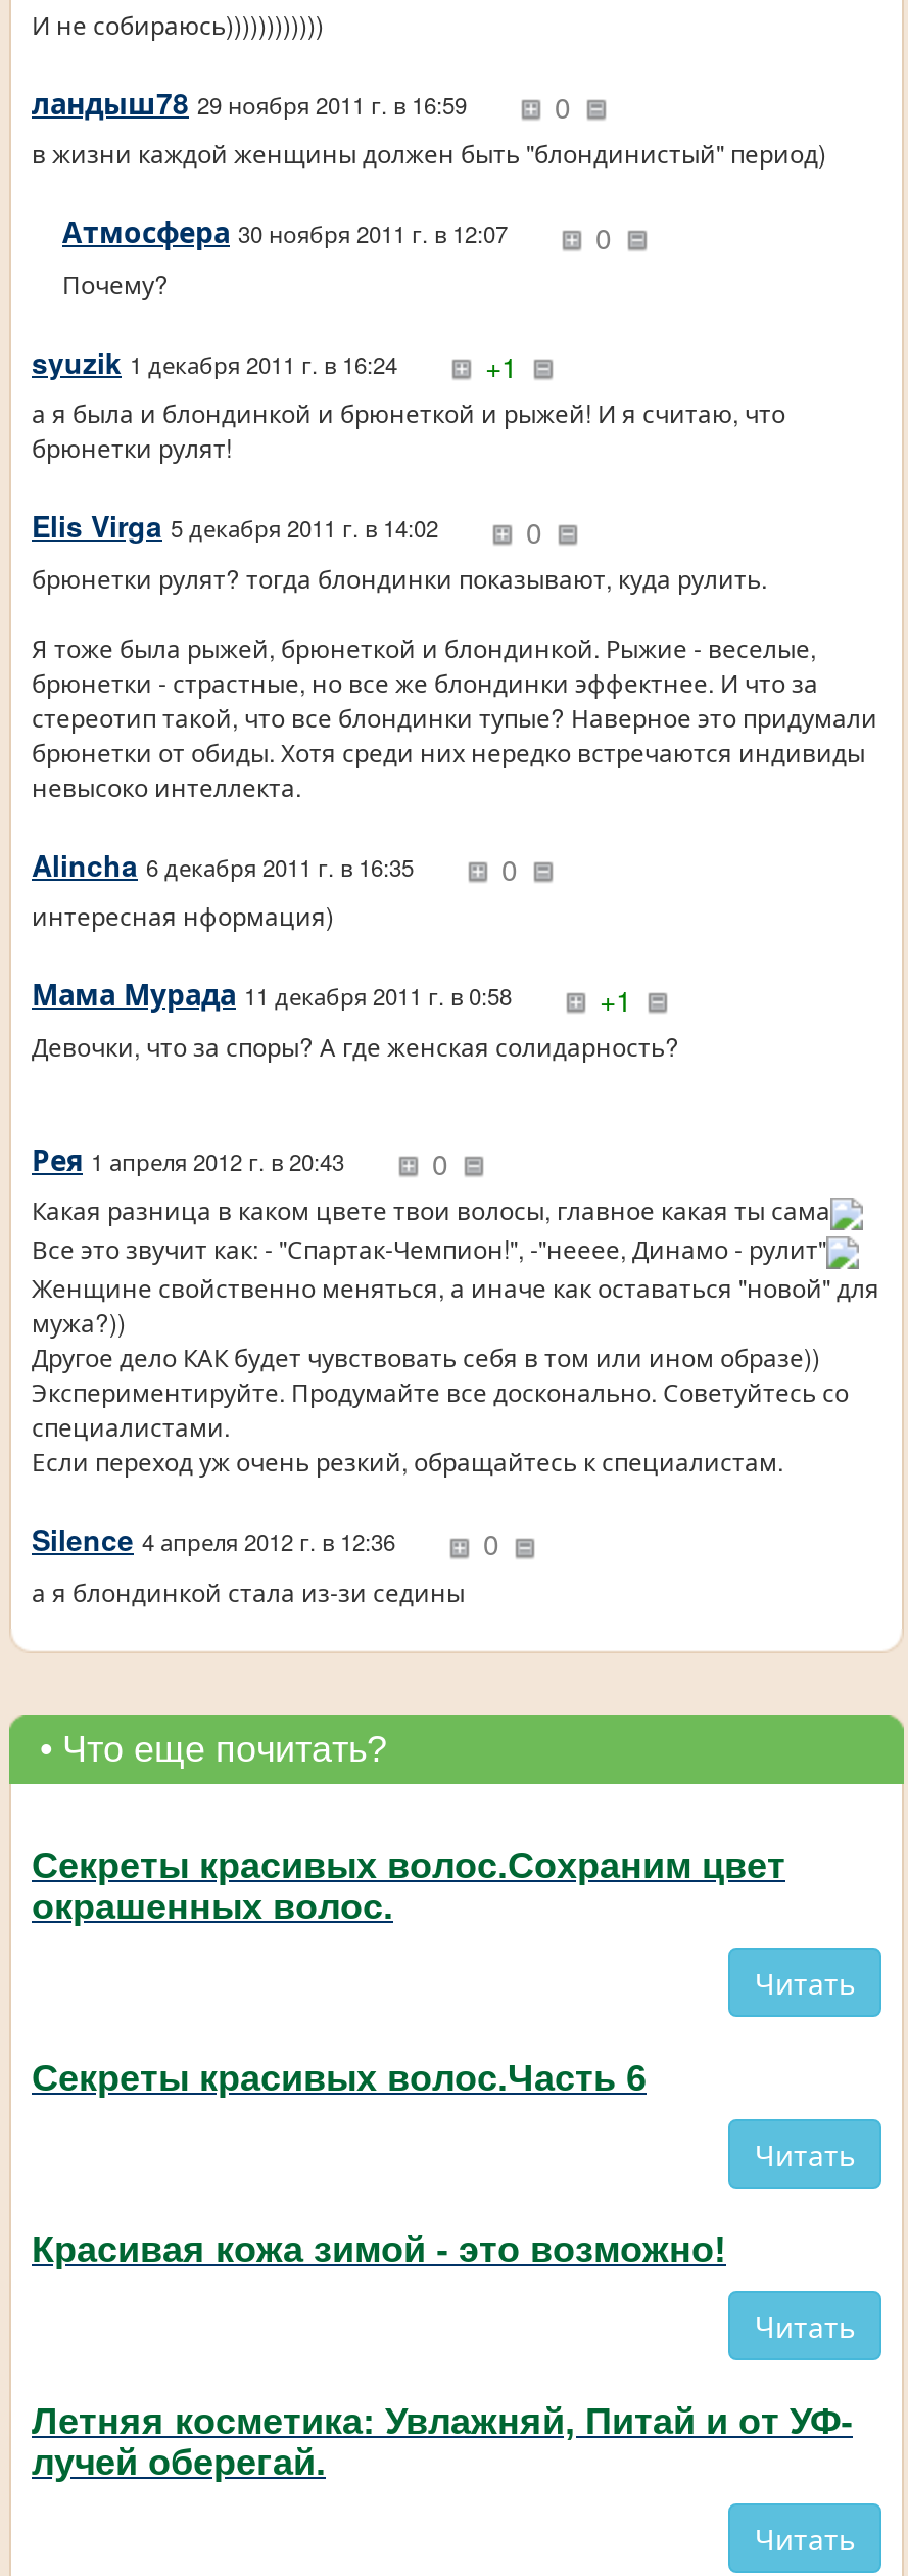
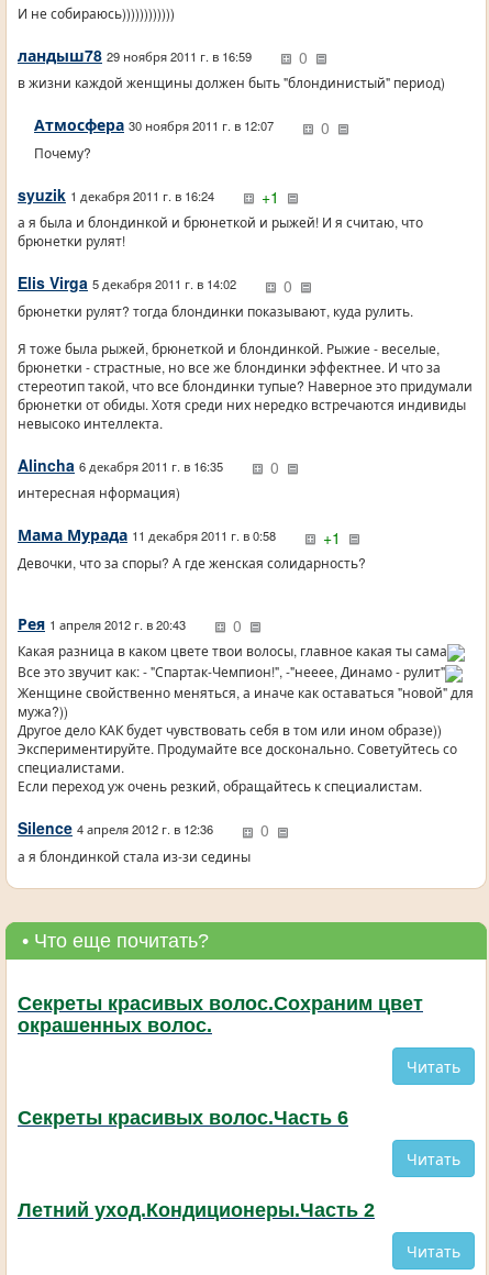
[32,2229,855,2482] Красивая кожа зимой - это возможно! | Читать | Летняя косметика: Увлажняй, Питай и от УФ- | лучей оберегай. -> [18,1199,375,1221] Летний уход.Кондиционеры.Часть 2

